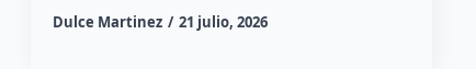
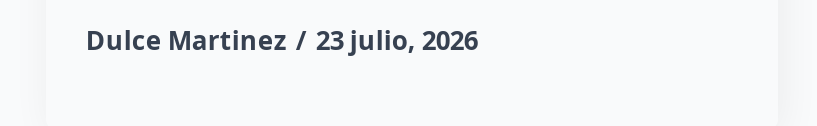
[52,12,267,31] Dulce Martinez 21 julio, 2026 -> [86,21,478,57] Dulce Martinez 23 julio, 2026

